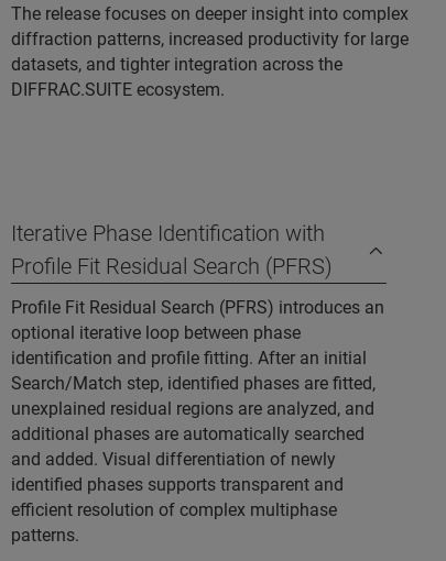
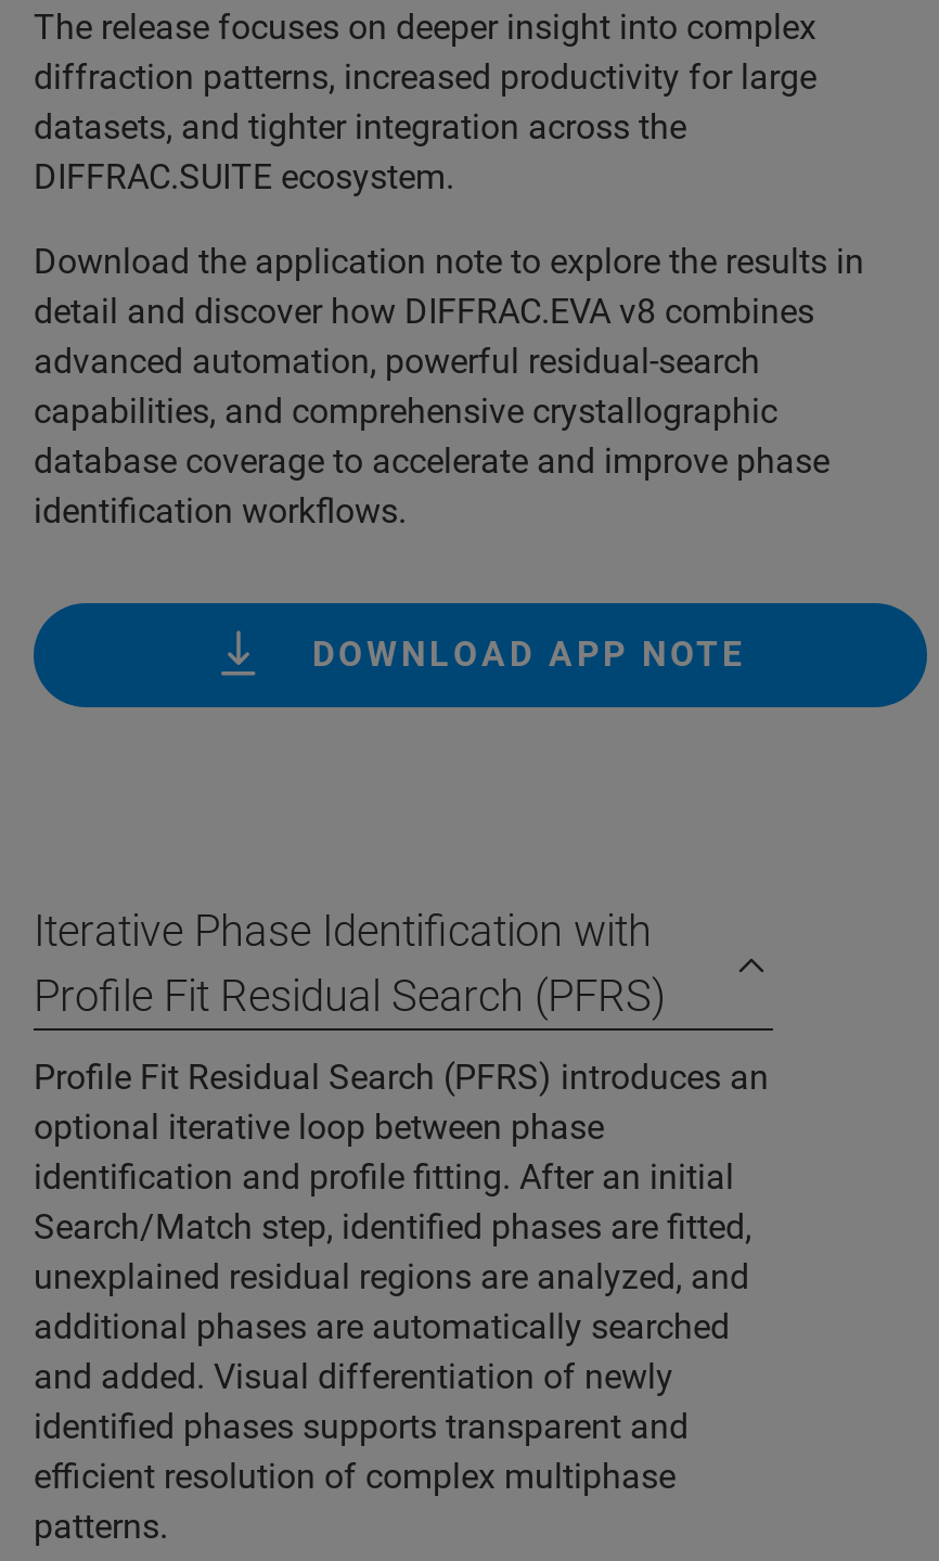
none -> [34,241,864,675] Download the application note to explore the results in | detail and discover how DIFFRAC.EVA v8 combines | advanced automation, powerful residual-search | capabilities, and comprehensive crystallographic | database coverage to accelerate and improve phase | identification workflows. | DOWNLOAD APP NOTE

